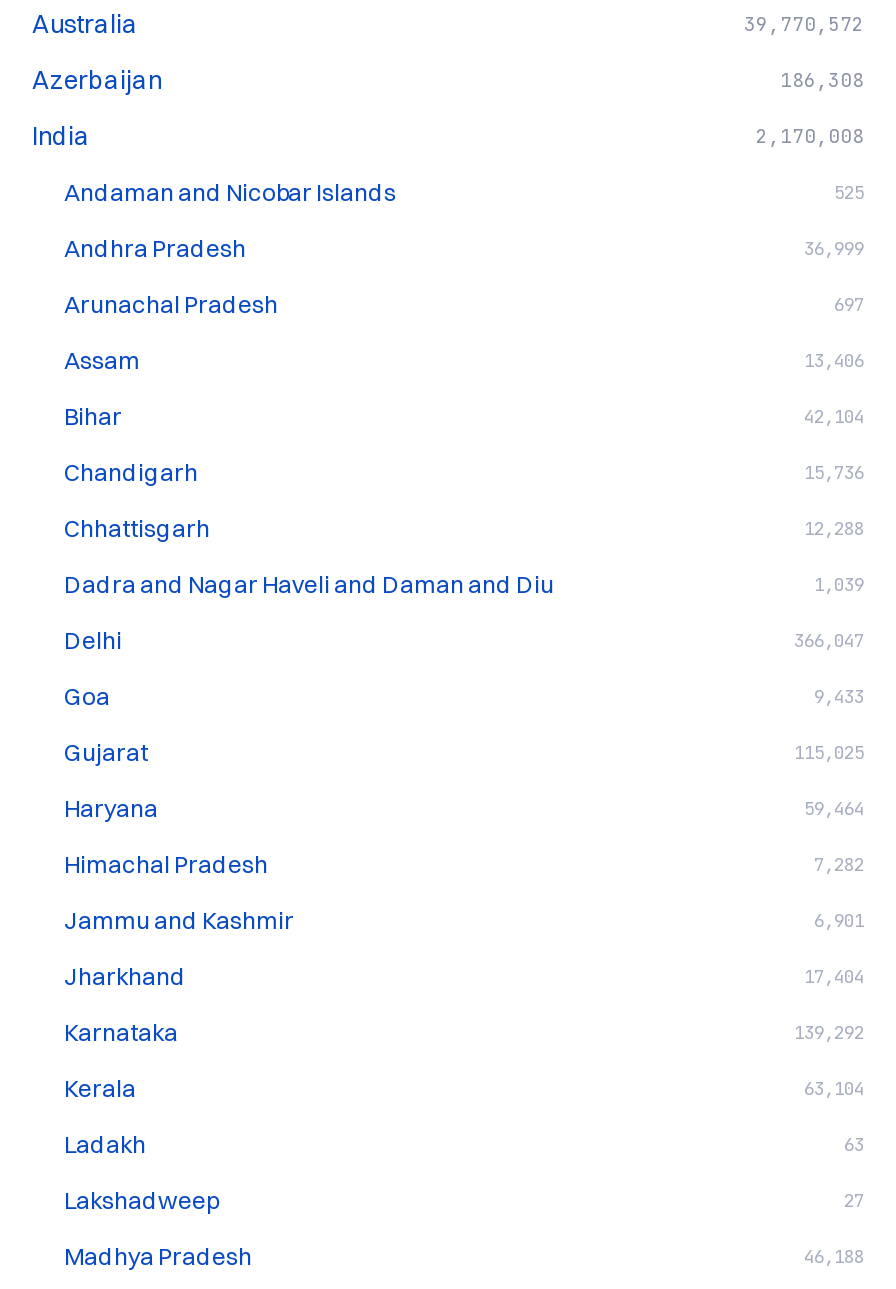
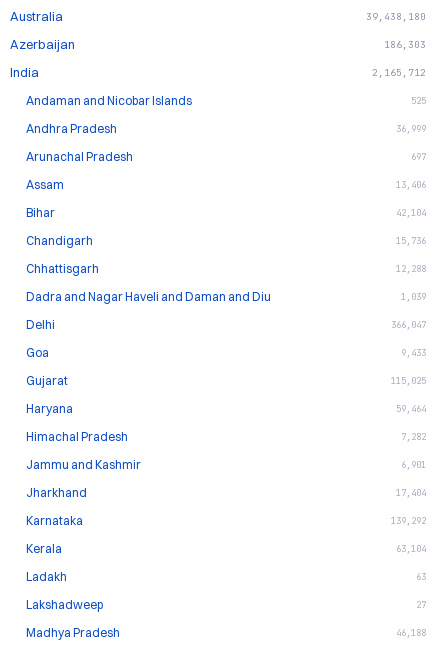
[744,11,864,37] 39,770,572 -> [366,10,426,23] 39,438,180
[780,67,864,93] 186,308 -> [384,38,426,51] 186,303
[756,123,864,149] 2,170,008 -> [372,66,426,79] 2,165,712

